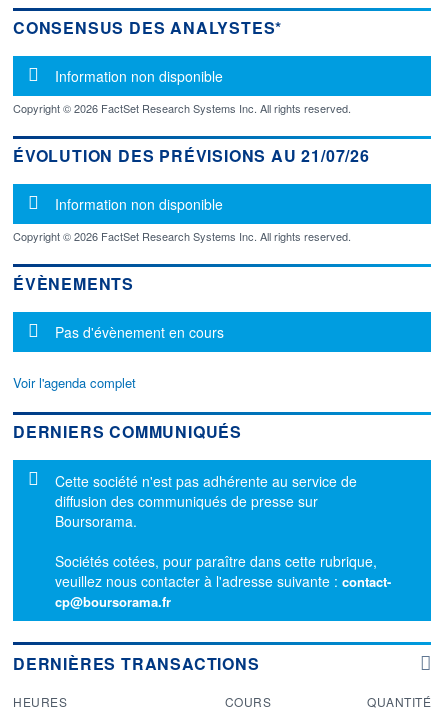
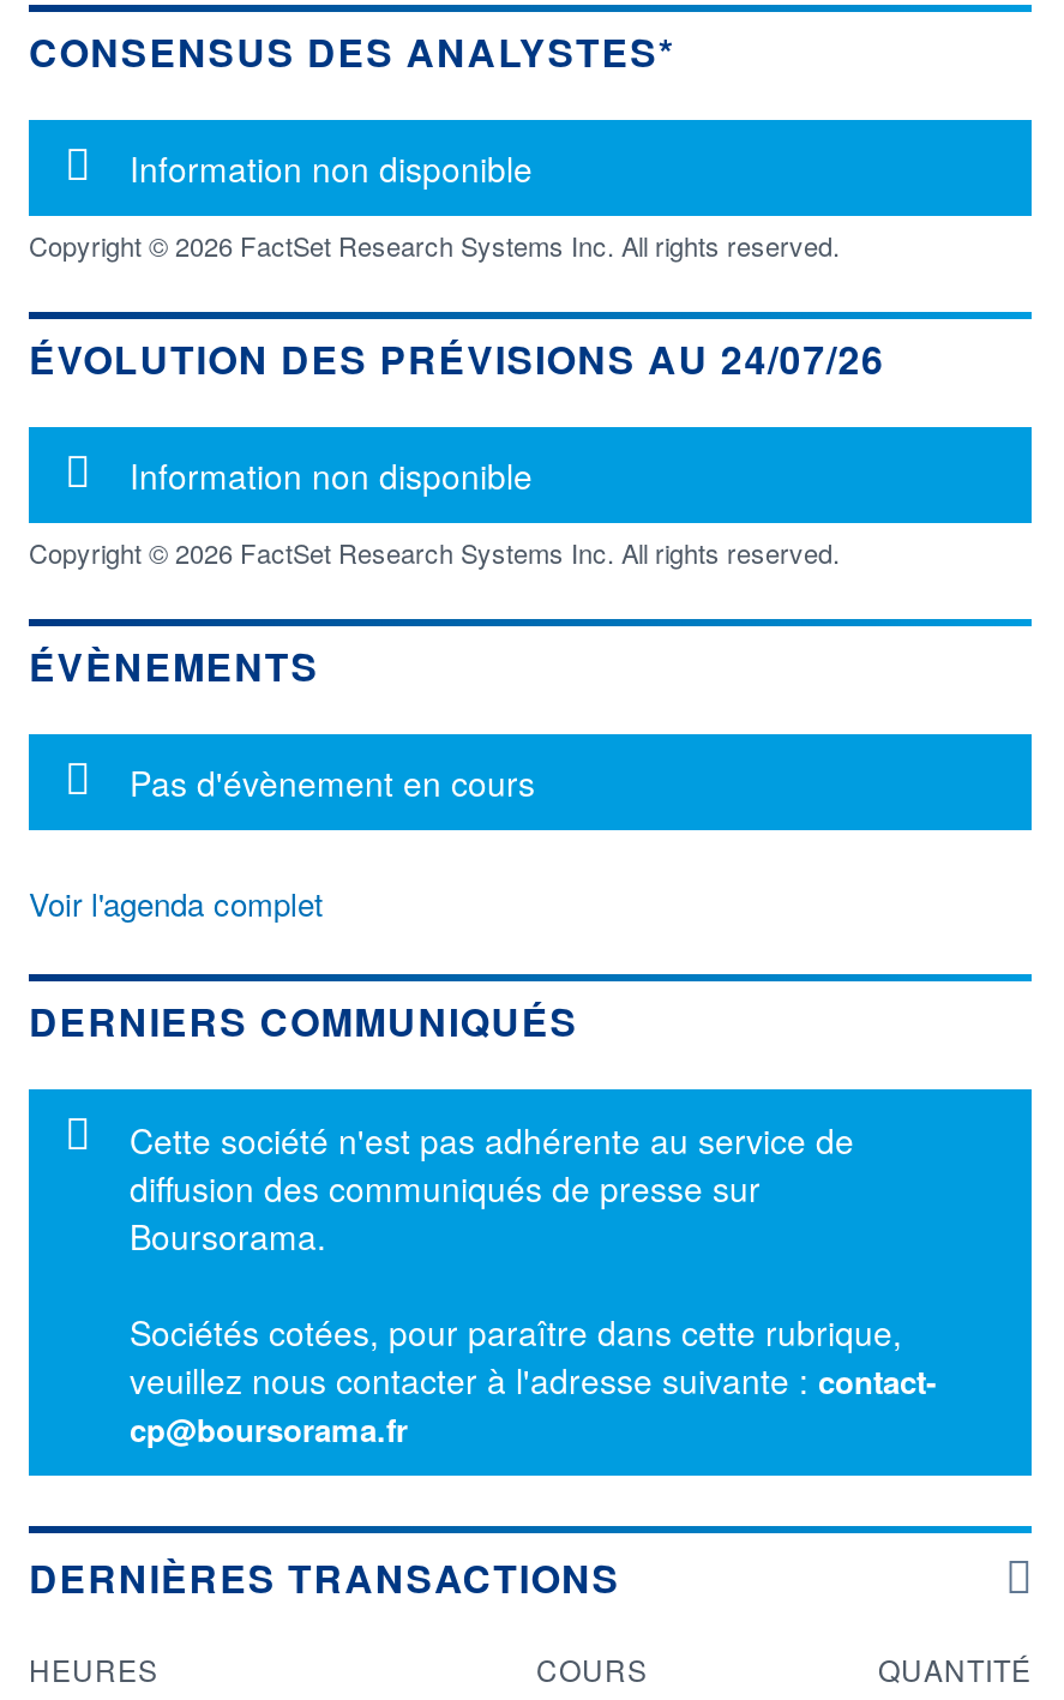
[13,144,370,167] ÉVOLUTION DES PRÉVISIONS AU 21/07/26 -> [29,331,885,386] ÉVOLUTION DES PRÉVISIONS AU 24/07/26

